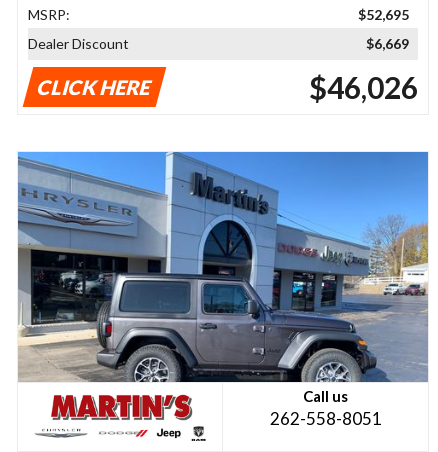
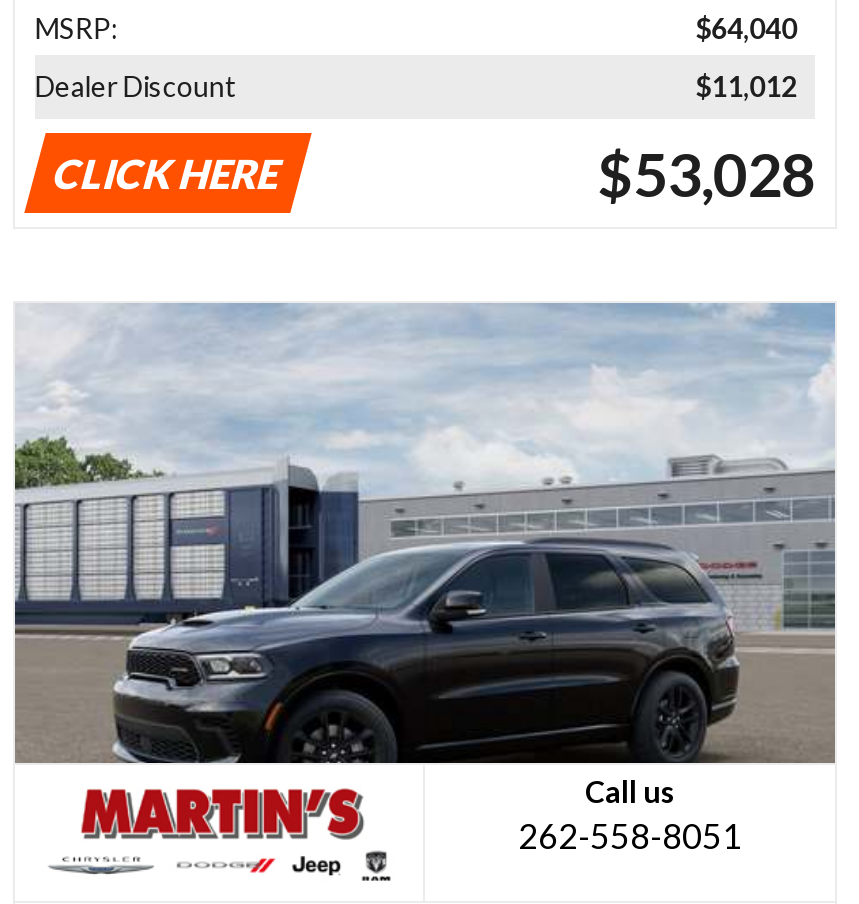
[358,6,418,23] $52,695 -> [695,12,815,46] $64,040
[366,35,418,52] $6,669 -> [695,70,815,104] $11,012
[309,69,418,105] $46,026 -> [597,138,815,210] $53,028
[18,152,429,383] [image] -> [13,304,837,766] [image]

